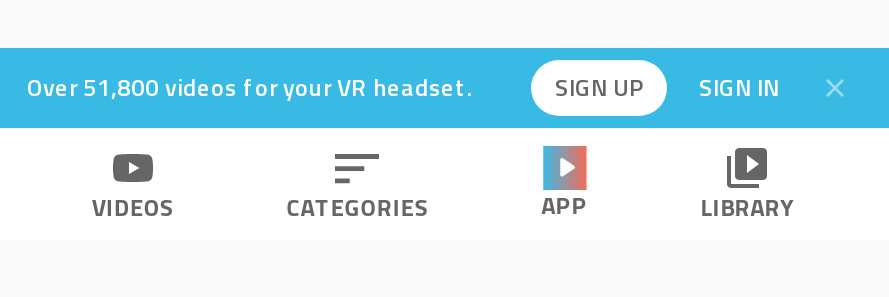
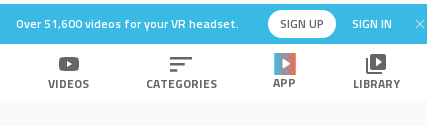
[27,68,473,106] Over 51,800 videos for your VR headset. -> [16,14,239,33] Over 51,600 videos for your VR headset.

